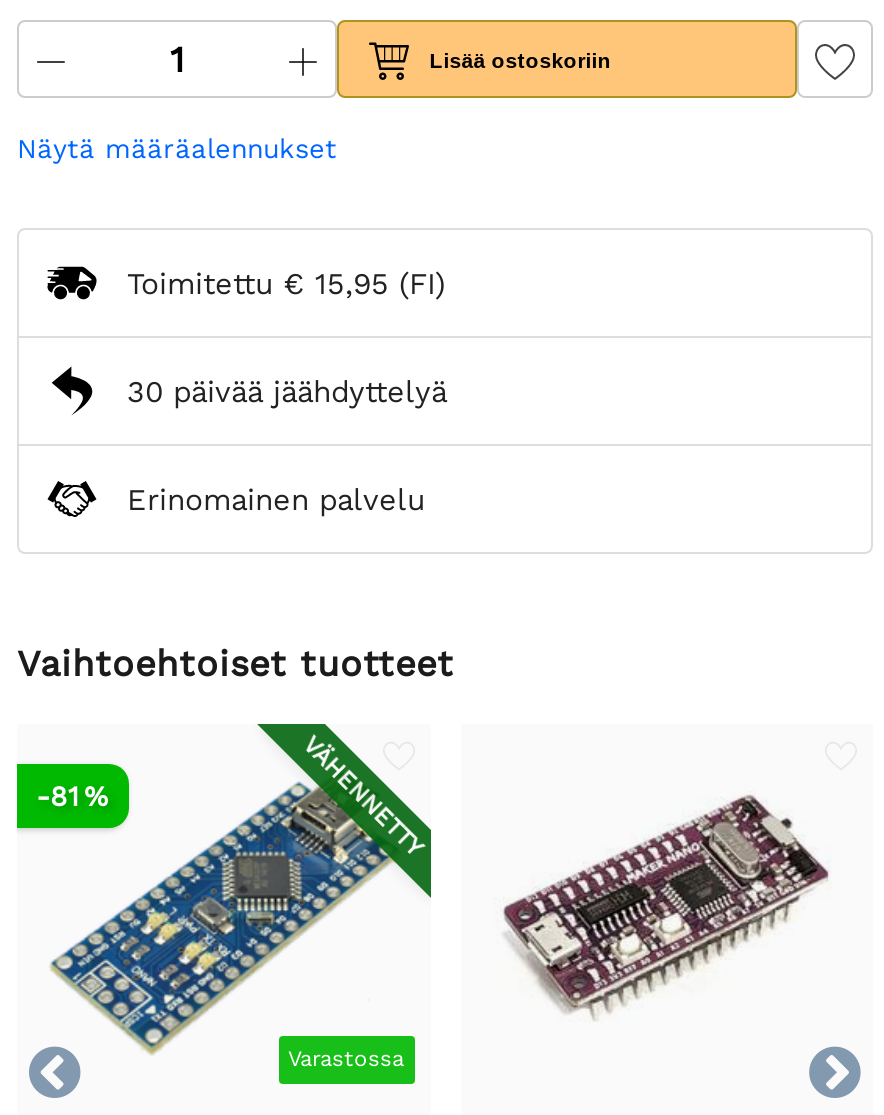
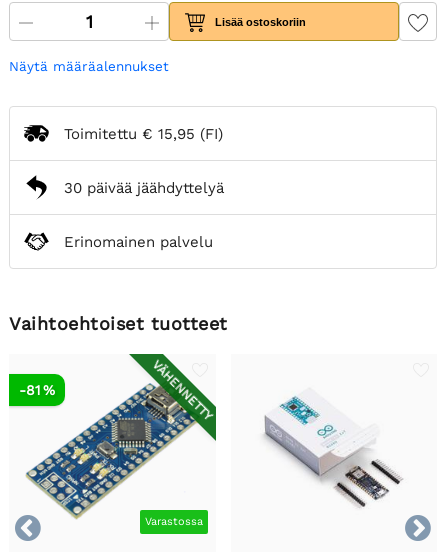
[501,794,831,1030] [image] -> [253,390,414,508] [image]

